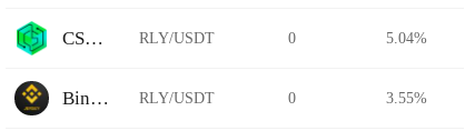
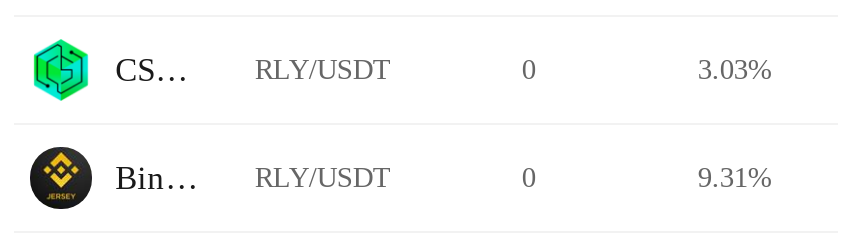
[386,29,427,47] 5.04% -> [698,53,772,85] 3.03%
[386,89,427,106] 3.55% -> [698,161,772,193] 9.31%

